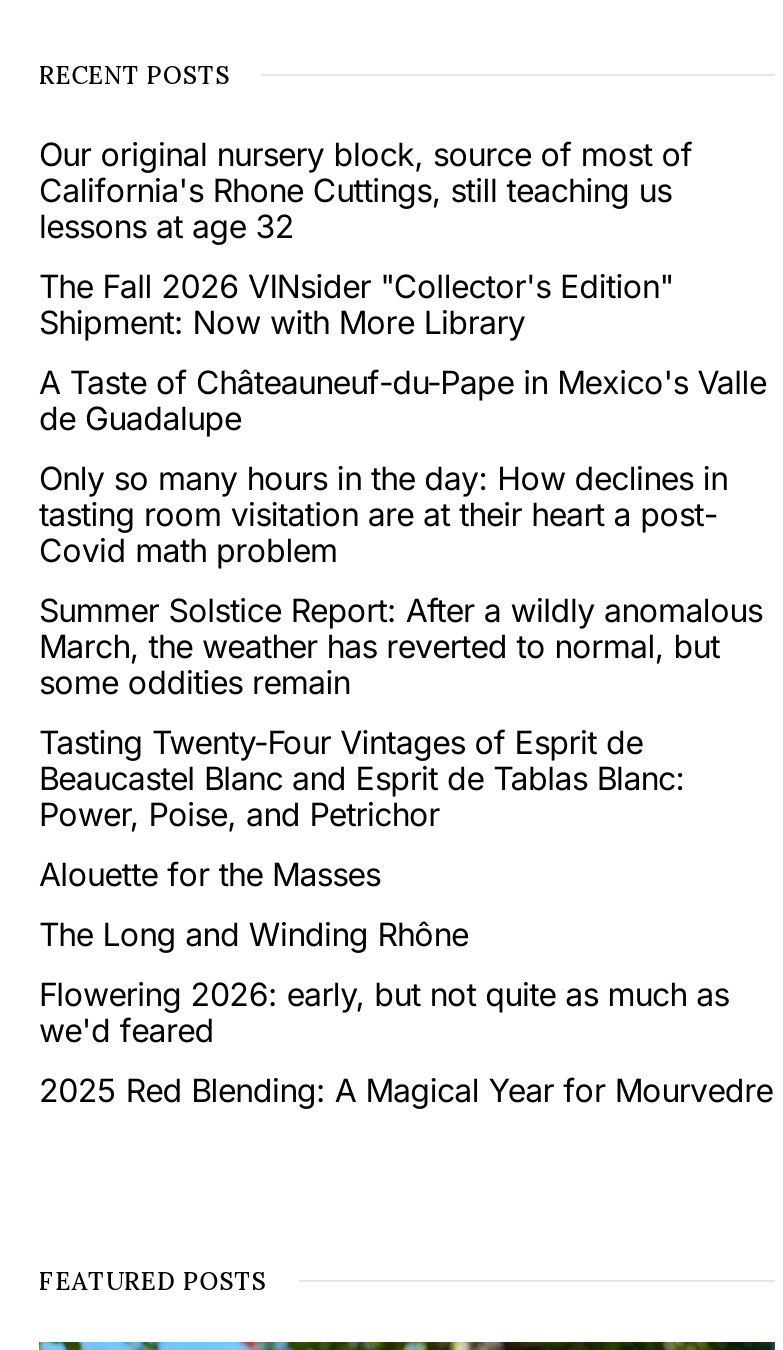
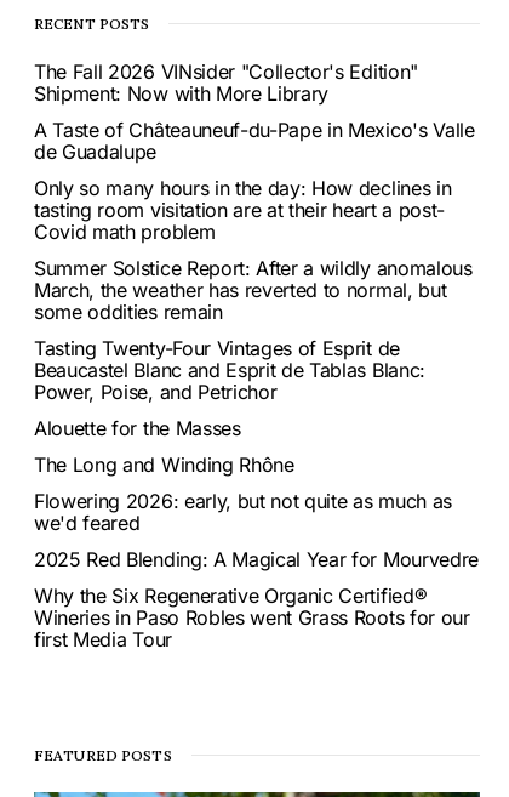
[39,135,692,247] Our original nursery block, source of most of | California's Rhone Cuttings, still teaching us | lessons at age 32 -> none
moved [39,267,773,1111] -> [34,60,479,572]: The Fall 2026 VINsider "Collector's Edition" | Shipment: Now with More Library | A Taste of Châteauneuf-du-Pape in Mexico's Valle | ... | we'd feared | 2025 Red Blending: A Magical Year for Mourvedre
none -> [34,584,470,652] Why the Six Regenerative Organic Certified® | Wineries in Paso Robles went Grass Roots for our | first Media Tour

